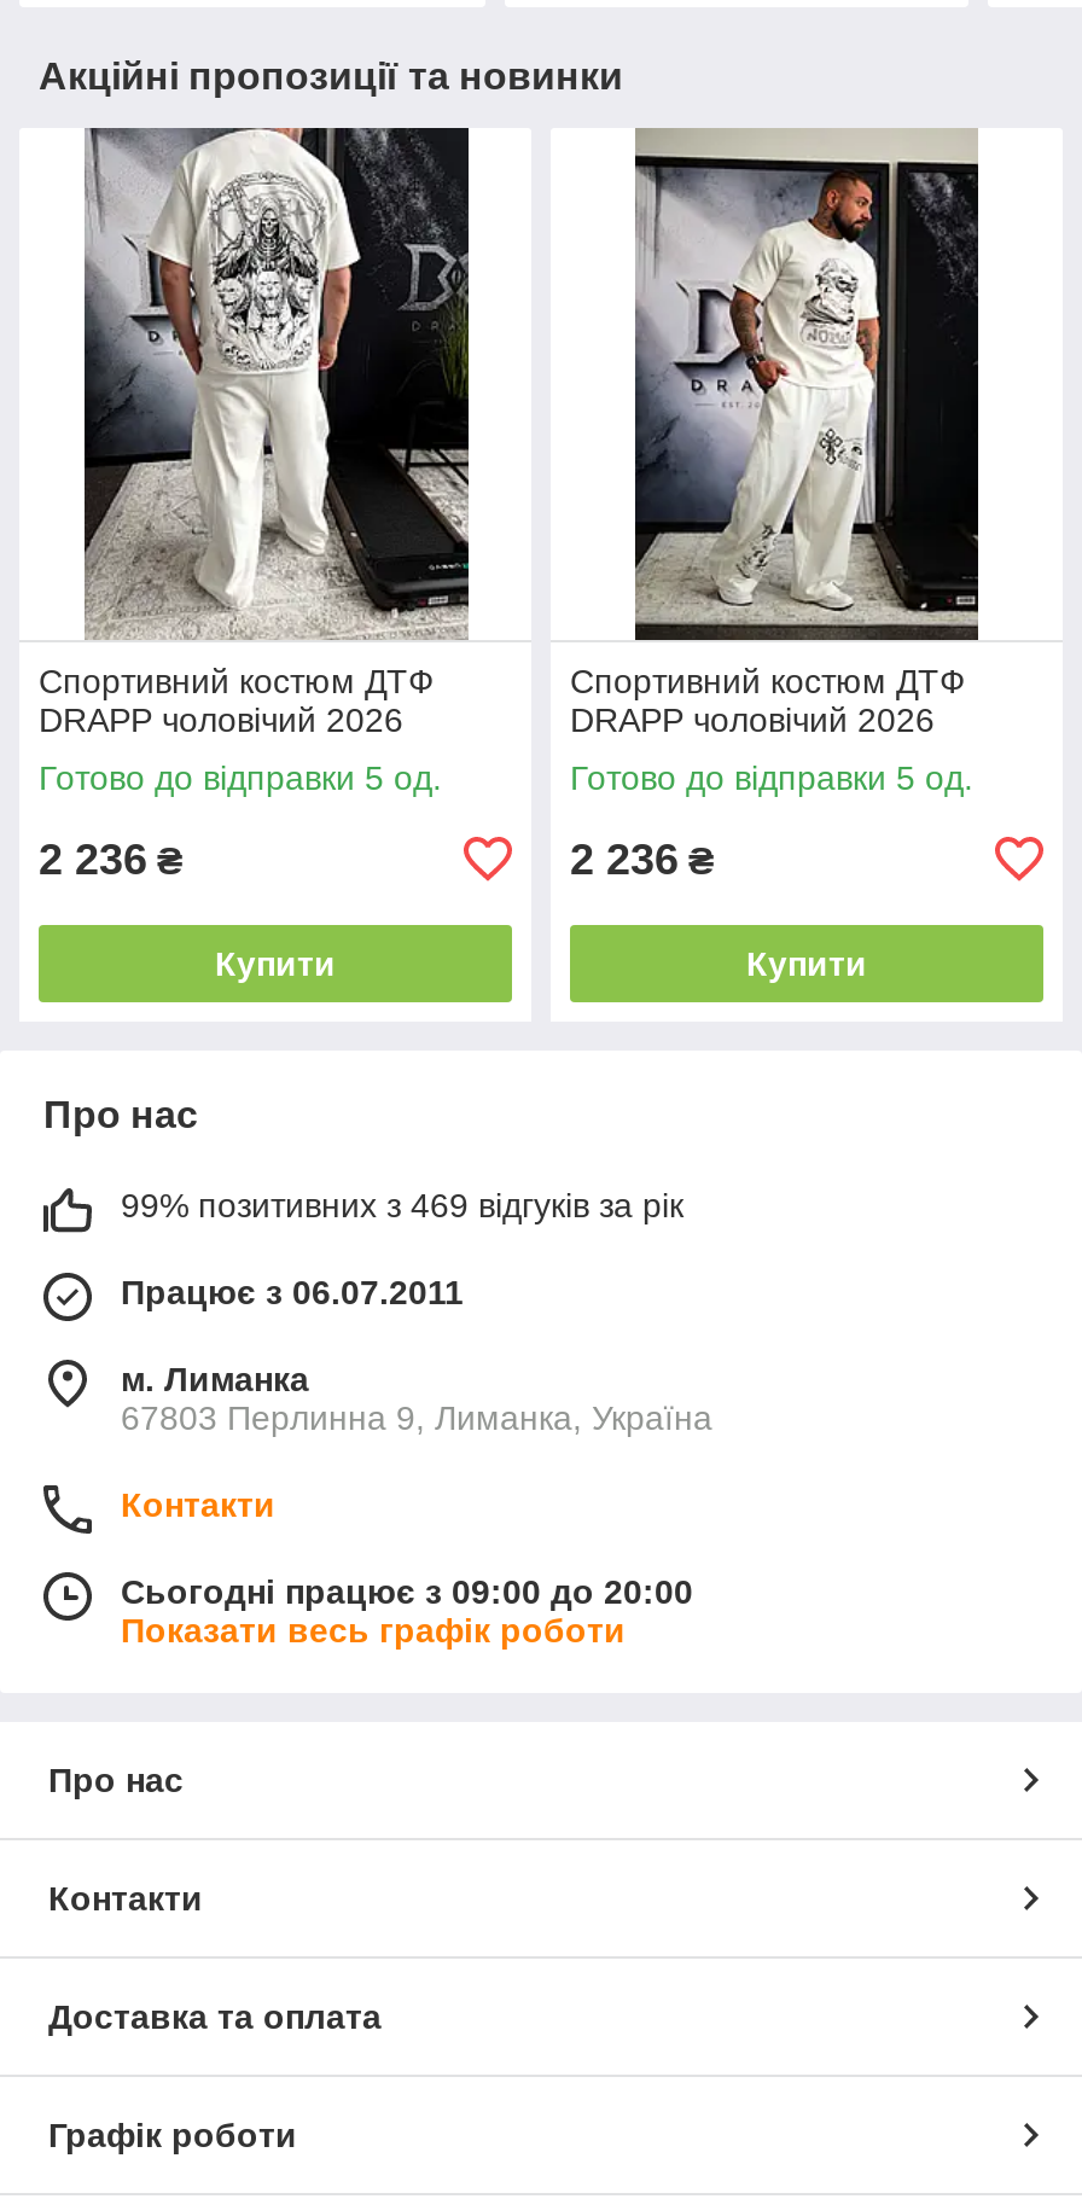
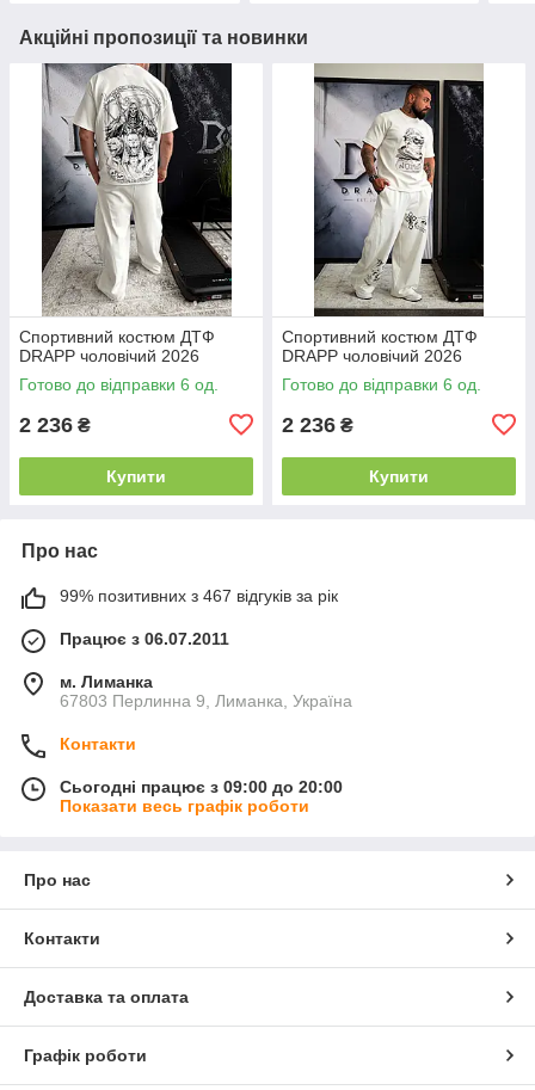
[39,758,442,797] Готово до відправки 5 од. -> [19,375,219,394] Готово до відправки 6 од.
[570,758,973,797] Готово до відправки 5 од. -> [282,375,481,394] Готово до відправки 6 од.
[121,1185,683,1224] 99% позитивних з 469 відгуків за рік -> [60,586,338,605] 99% позитивних з 467 відгуків за рік

